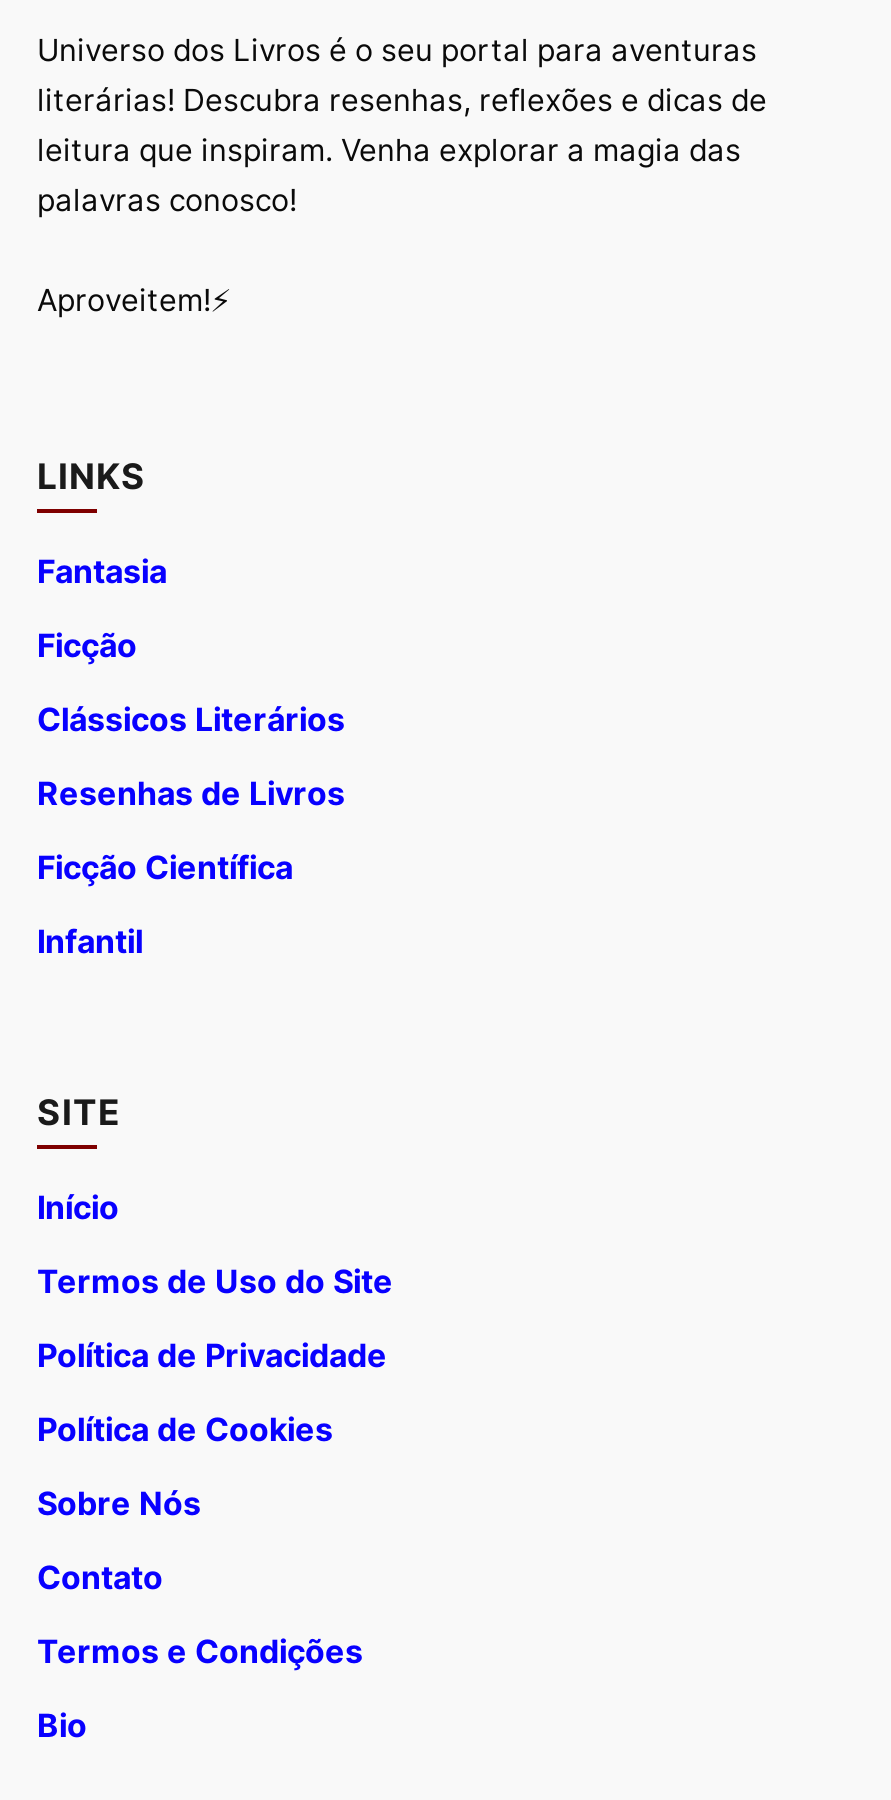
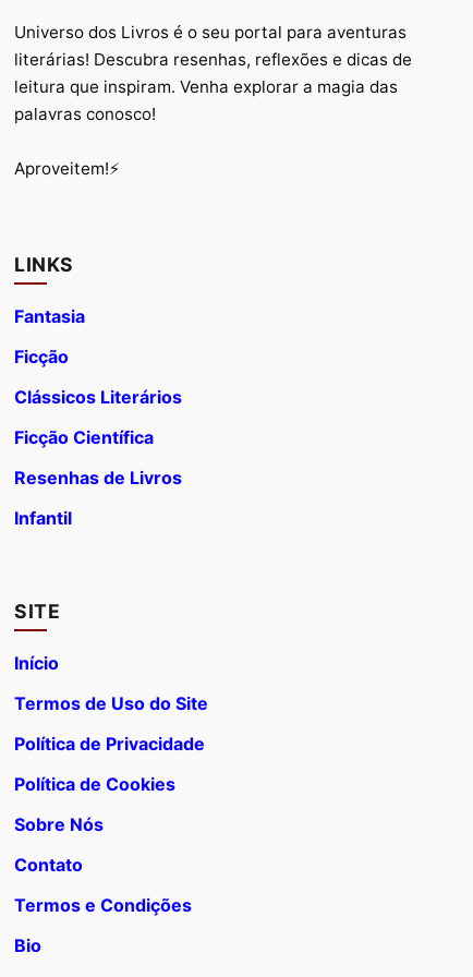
moved [37,773,345,813] -> [14,467,182,489]: Resenhas de Livros
moved [37,847,293,887] -> [14,427,154,448]: Ficção Científica

